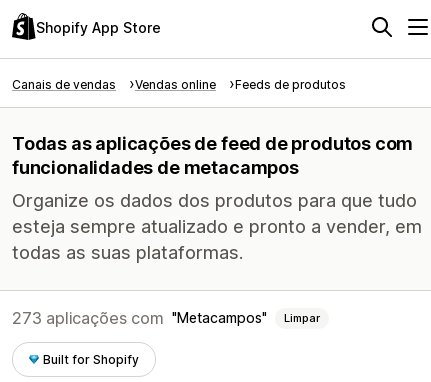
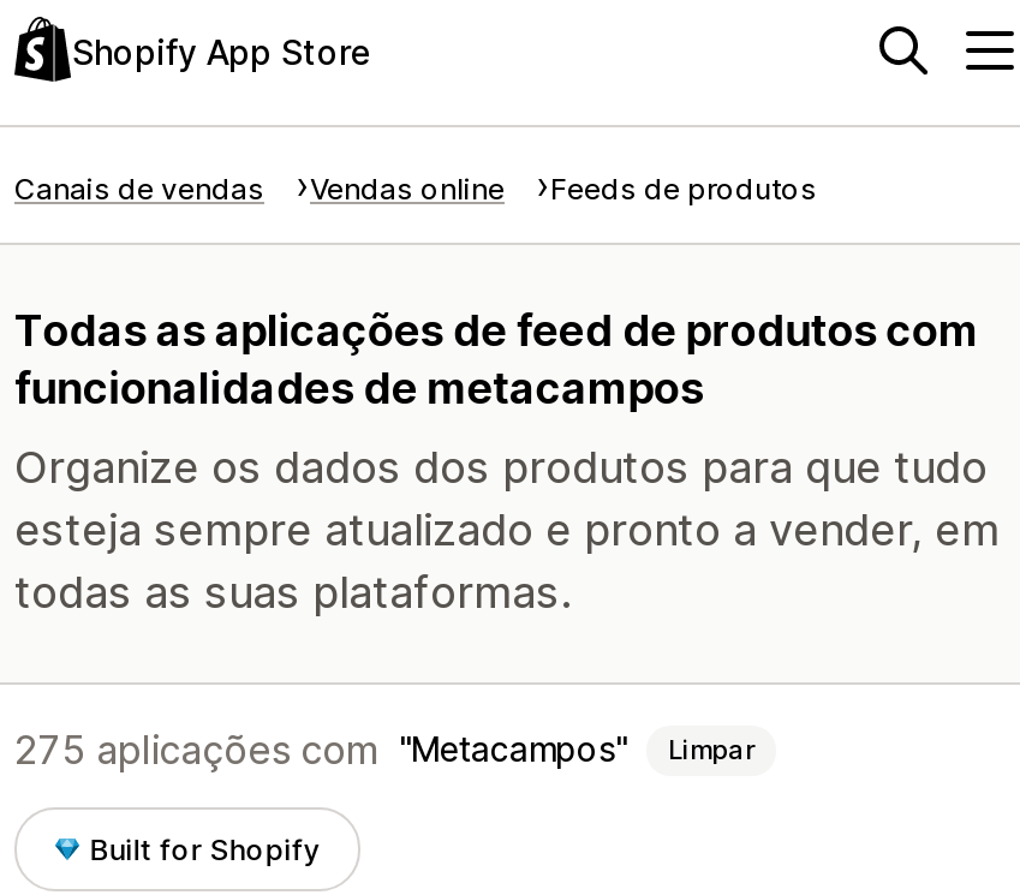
[12,308,164,328] 273 aplicações com -> [14,726,380,774] 275 aplicações com

